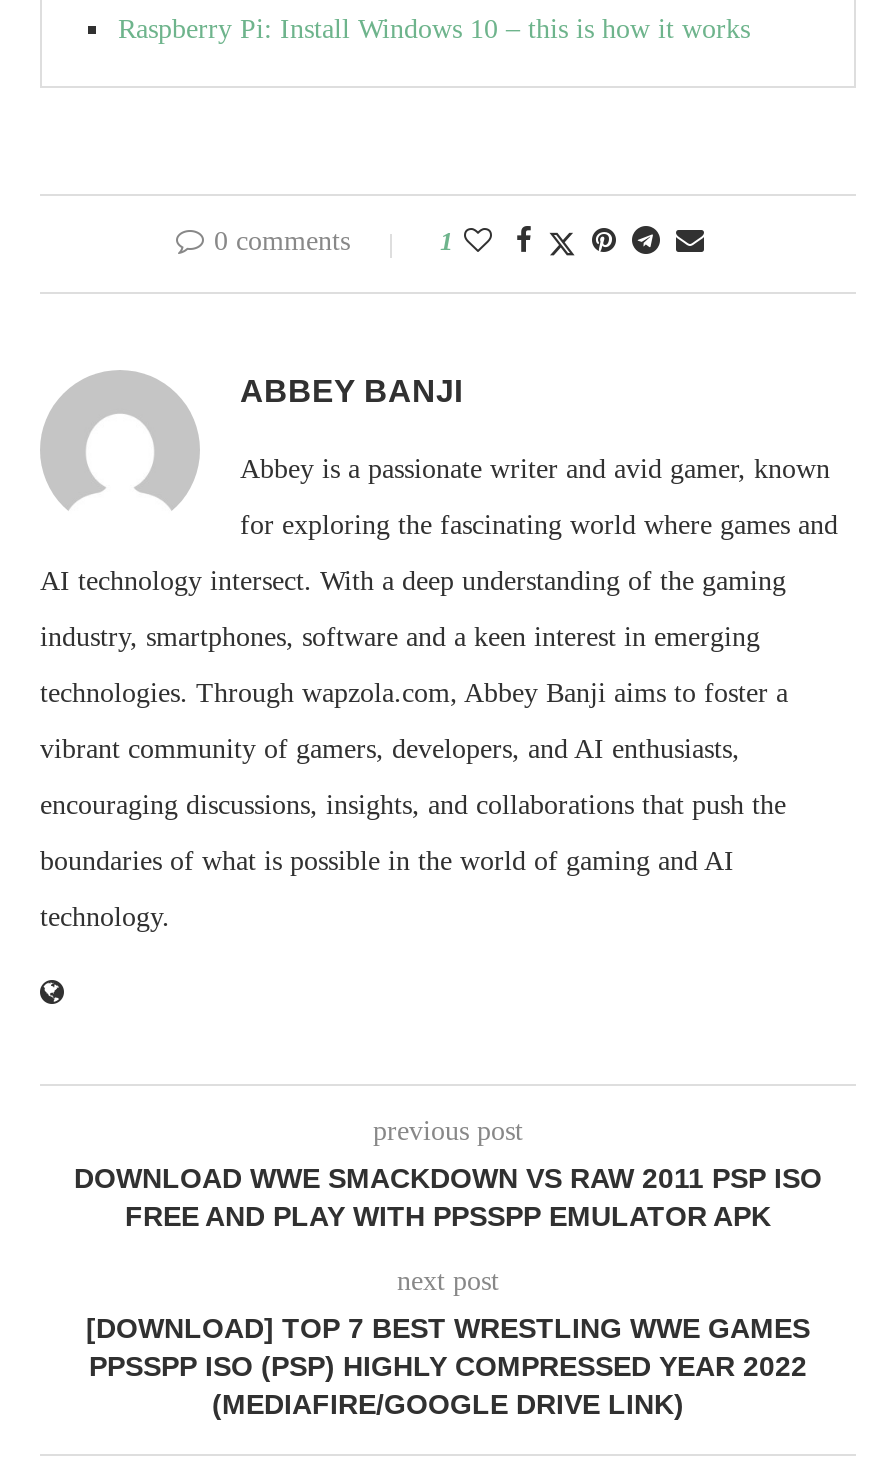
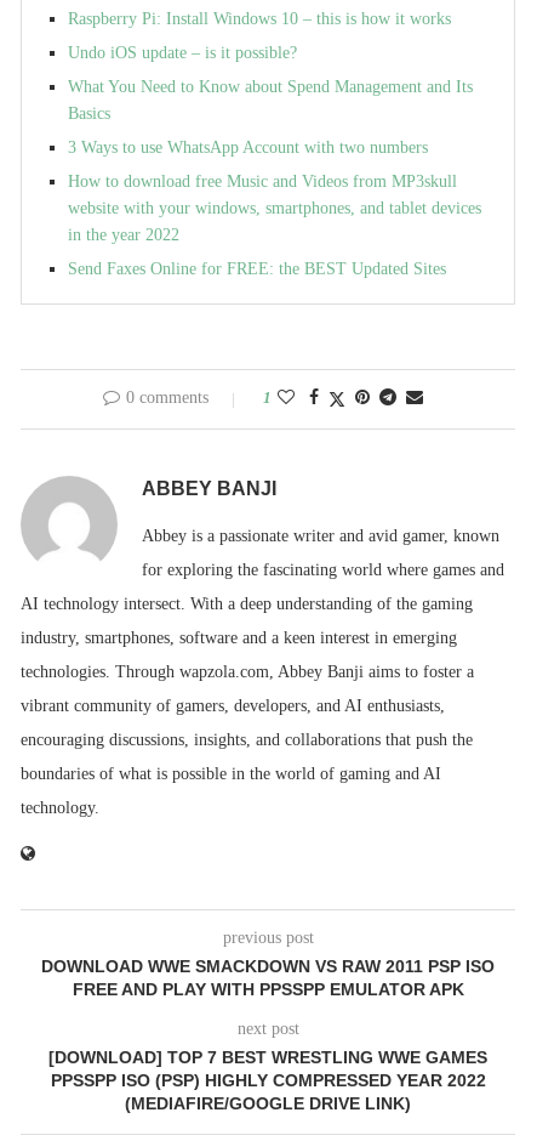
none -> [68,44,481,278] Undo iOS update – is it possible? | What You Need to Know about Spend Management and Its | Basics | 3 Ways to use WhatsApp Account with two numbers | How to download free Music and Videos from MP3skull | website with your windows, smartphones, and tablet devices | in the year 2022 | Send Faxes Online for FREE: the BEST Updated Sites

